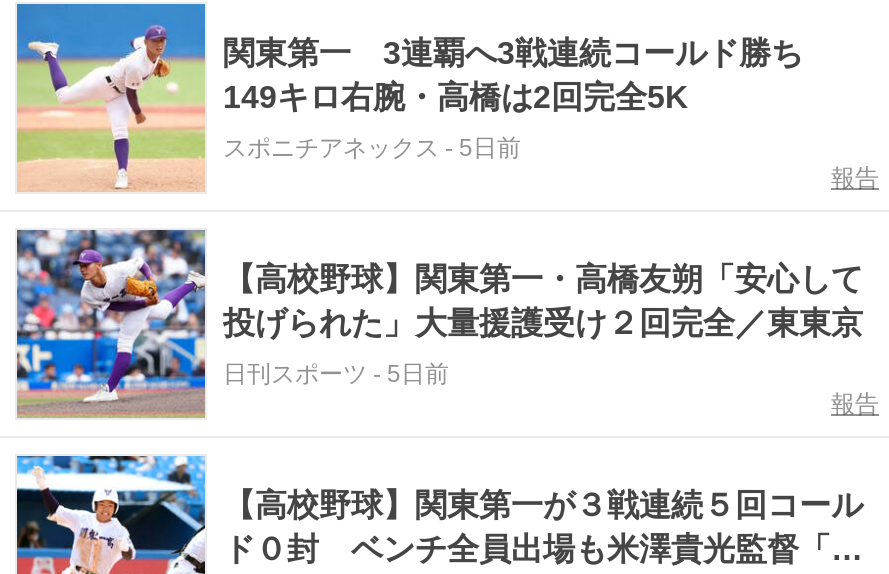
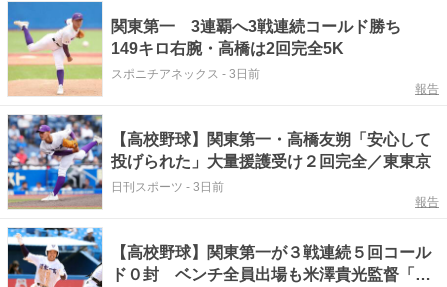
[223,134,521,162] スポニチアネックス- 5日前 -> [111,67,260,81] スポニチアネックス- 3日前
[223,360,449,388] 日刊スポーツ- 5日前 -> [111,180,224,194] 日刊スポーツ- 3日前

